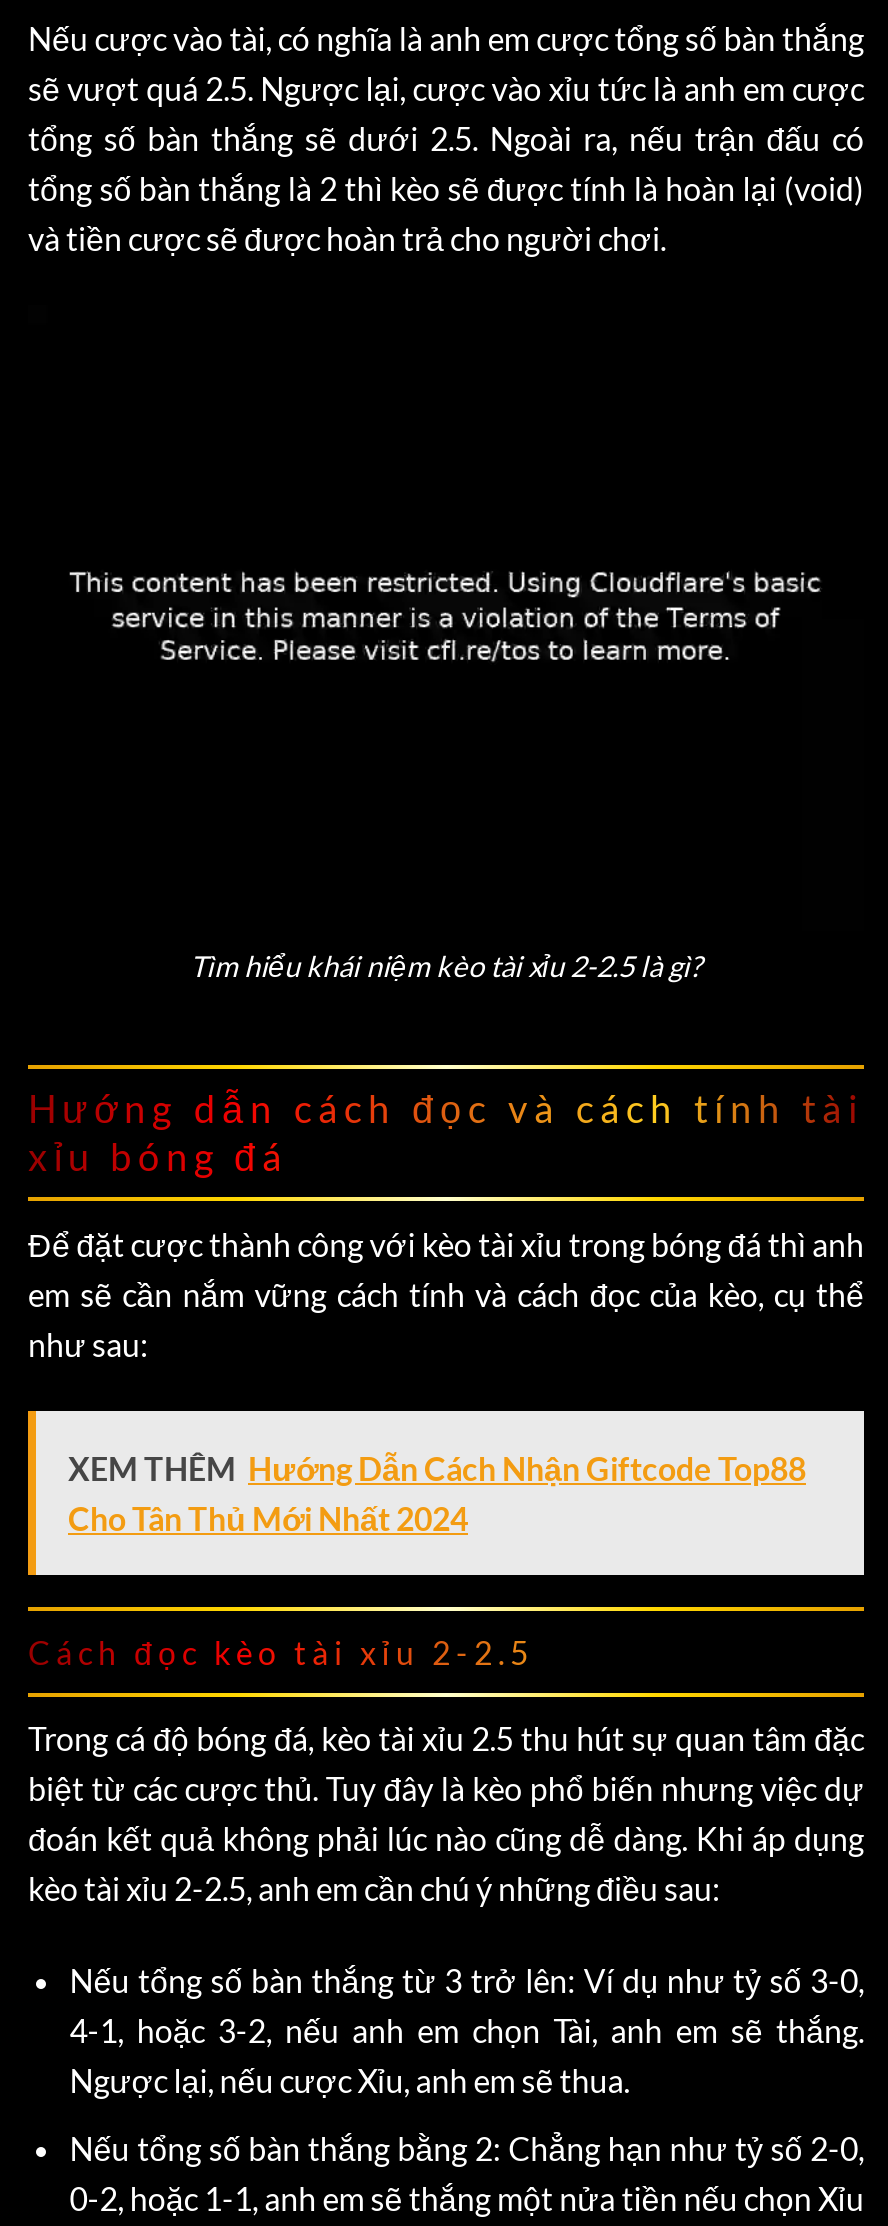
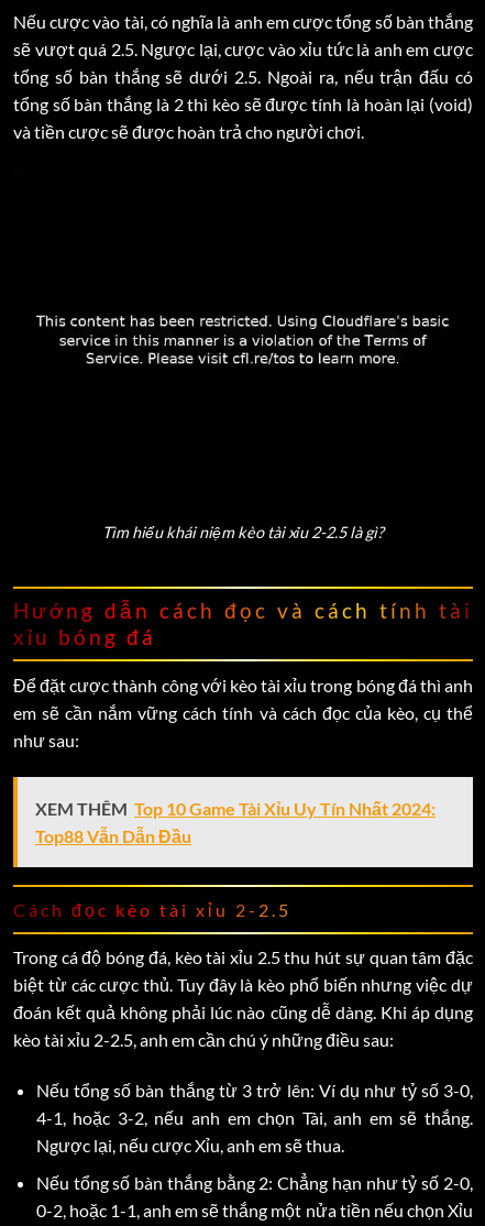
[68,1449,806,1537] XEM THÊM Hướng Dẫn Cách Nhận Giftcode Top88 | Cho Tân Thủ Mới Nhất 2024 -> [35,798,436,846] XEM THÊM Top 10 Game Tài Xỉu Uy Tín Nhất 2024: | Top88 Vẫn Dẫn Đầu

